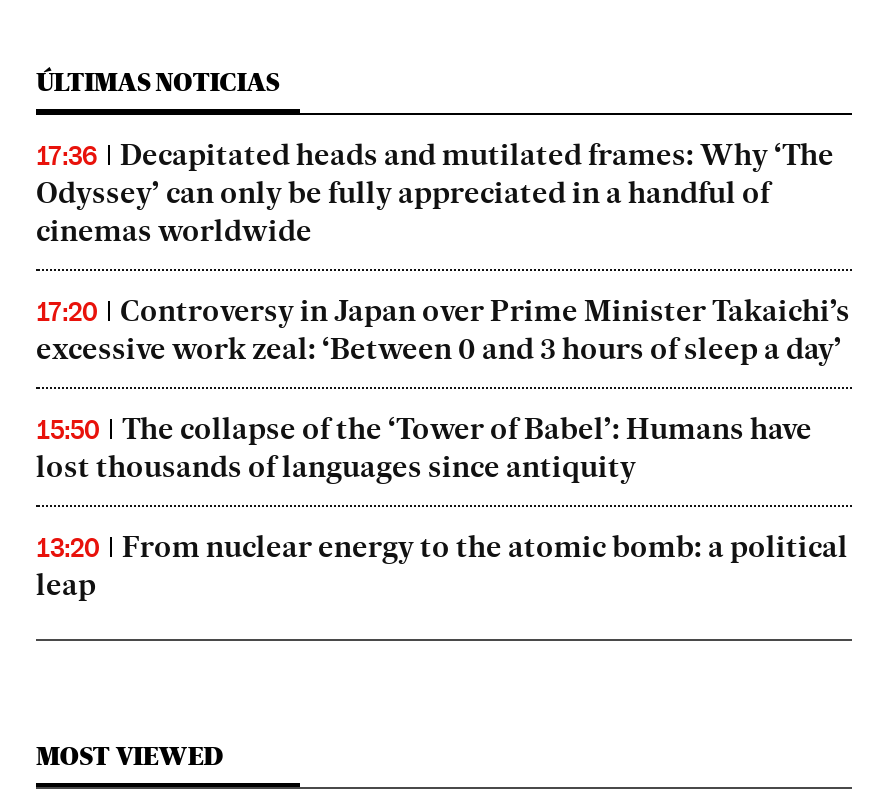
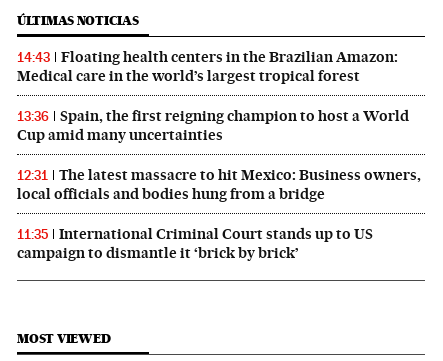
[36,137,834,249] 17:36 | Decapitated heads and mutilated frames: Why ‘The | Odyssey’ can only be fully appreciated in a handful of | cinemas worldwide -> [17,48,398,85] 14:43 | Floating health centers in the Brazilian Amazon: | Medical care in the world’s largest tropical forest
[36,293,850,367] 17:20 | Controversy in Japan over Prime Minister Takaichi’s | excessive work zeal: ‘Between 0 and 3 hours of sleep a day’ -> [17,107,409,144] 13:36 | Spain, the first reigning champion to host a World | Cup amid many uncertainties
[36,411,812,485] 15:50 | The collapse of the ‘Tower of Babel’: Humans have | lost thousands of languages since antiquity -> [17,166,421,203] 12:31 | The latest massacre to hit Mexico: Business owners, | local officials and bodies hung from a bridge
[36,529,848,603] 13:20 | From nuclear energy to the atomic bomb: a political | leap -> [17,225,373,262] 11:35 | International Criminal Court stands up to US | campaign to dismantle it ‘brick by brick’

